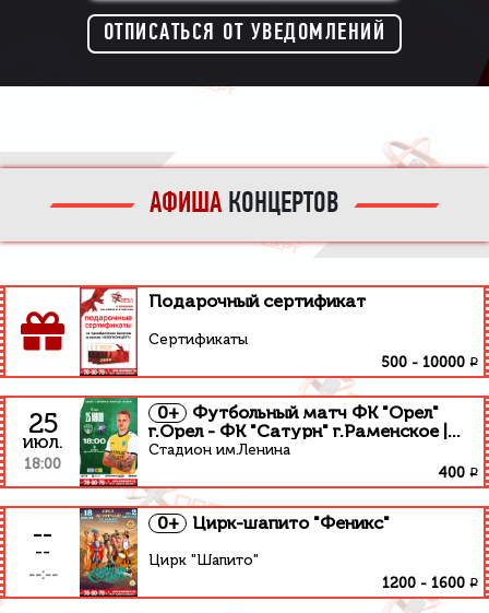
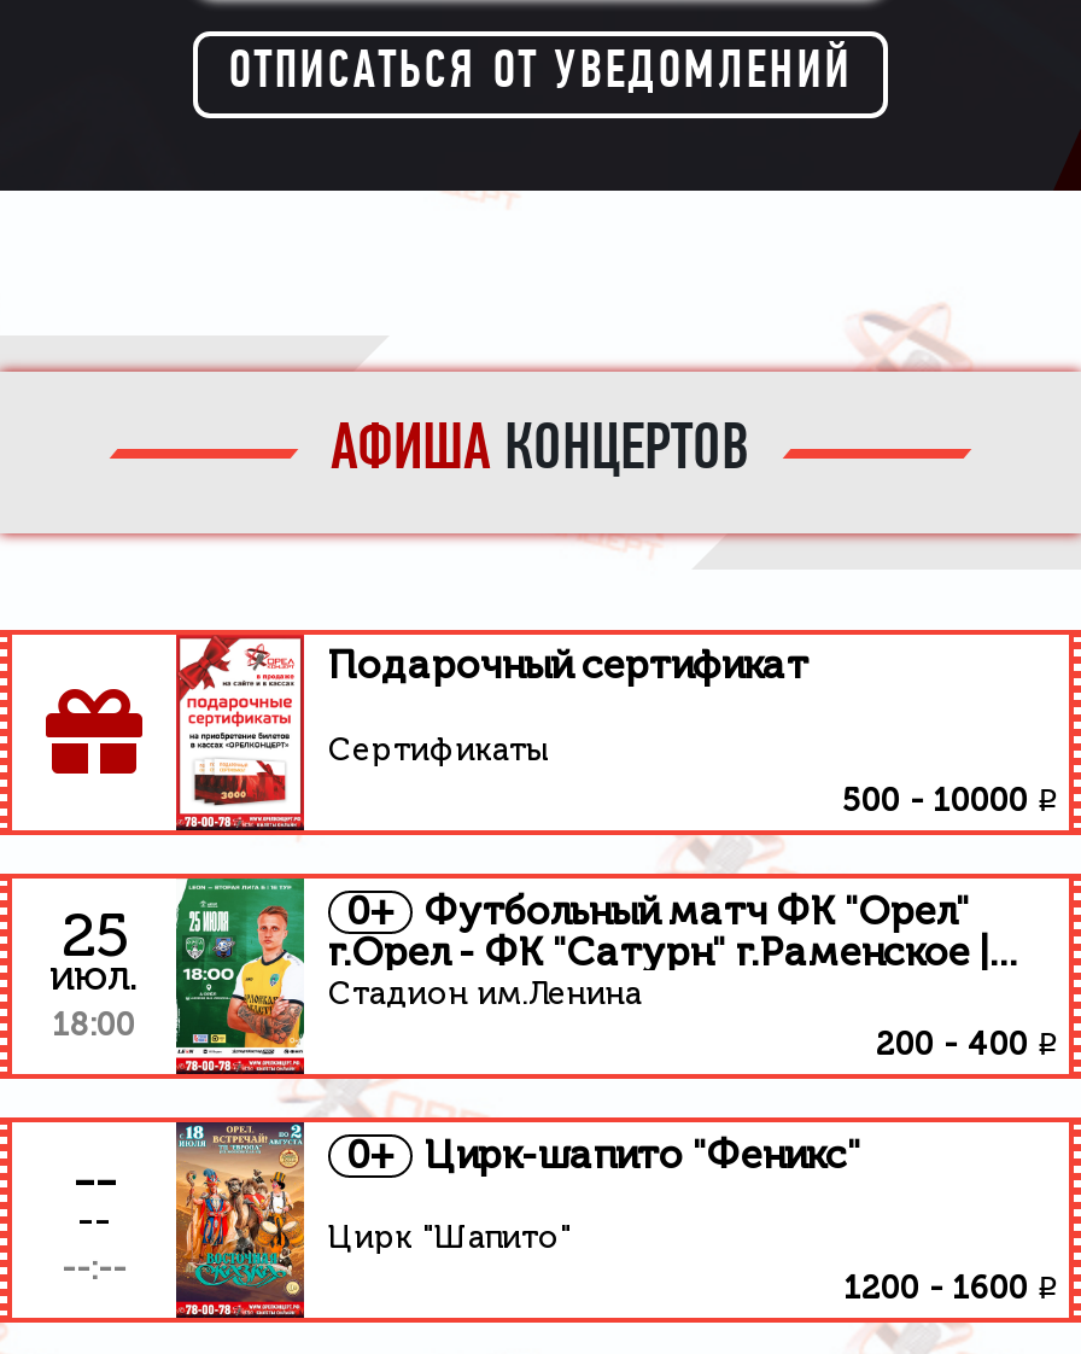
[438,463,478,481] 400 ₽ -> [876,1023,1057,1062] 200 - 400 ₽

